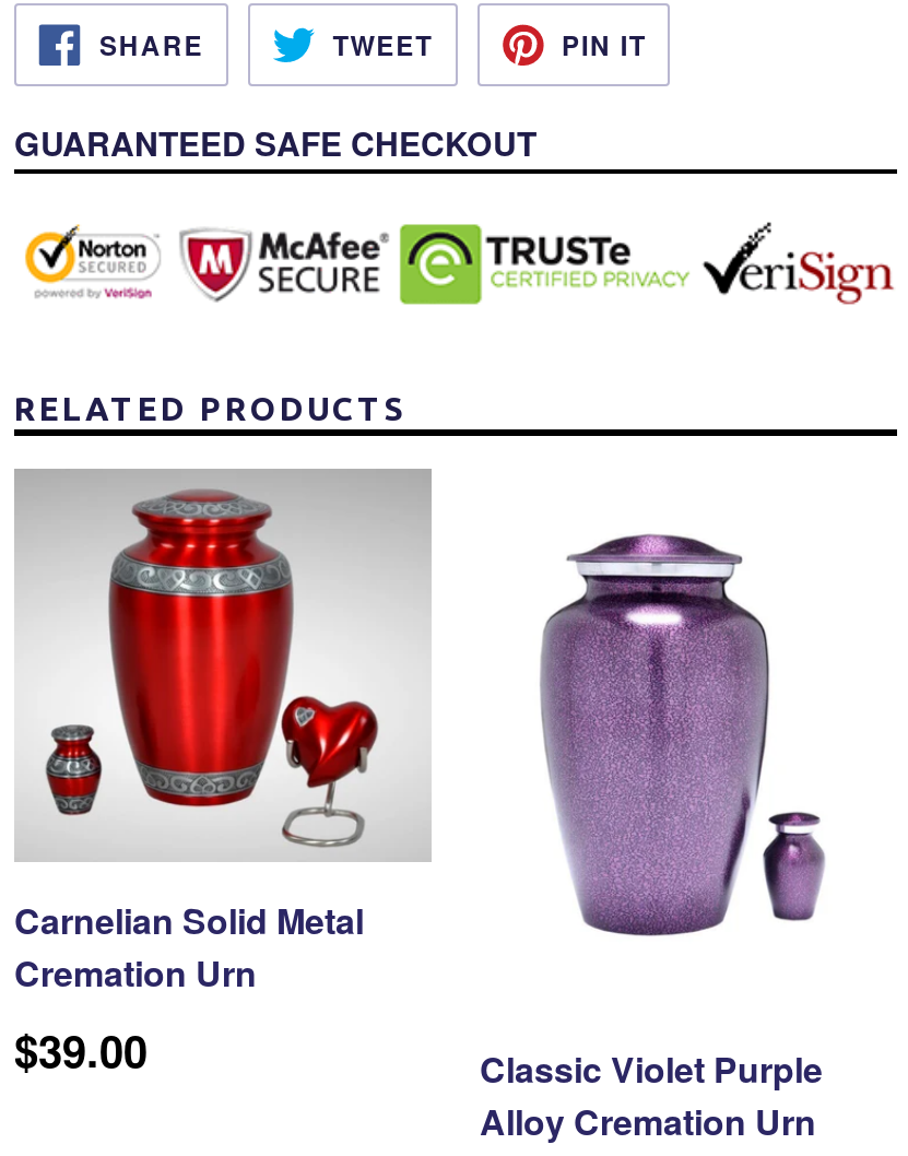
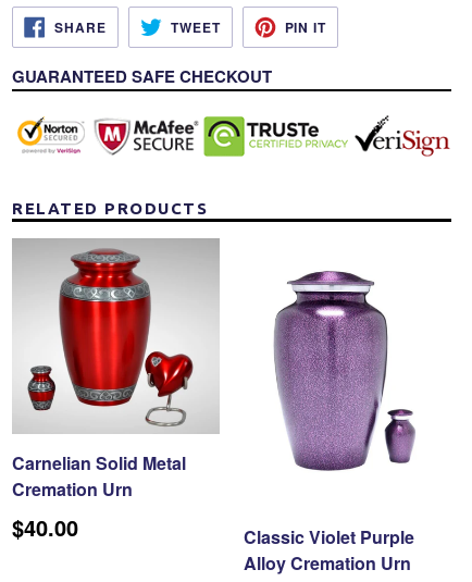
[14,1018,148,1081] $39.00 -> [12,512,78,543] $40.00

